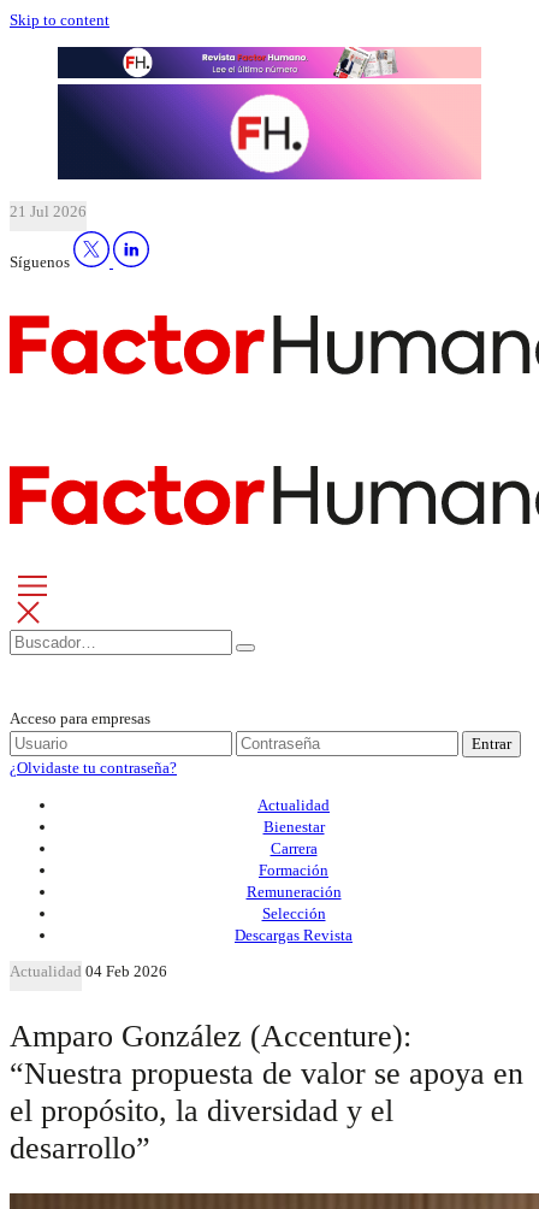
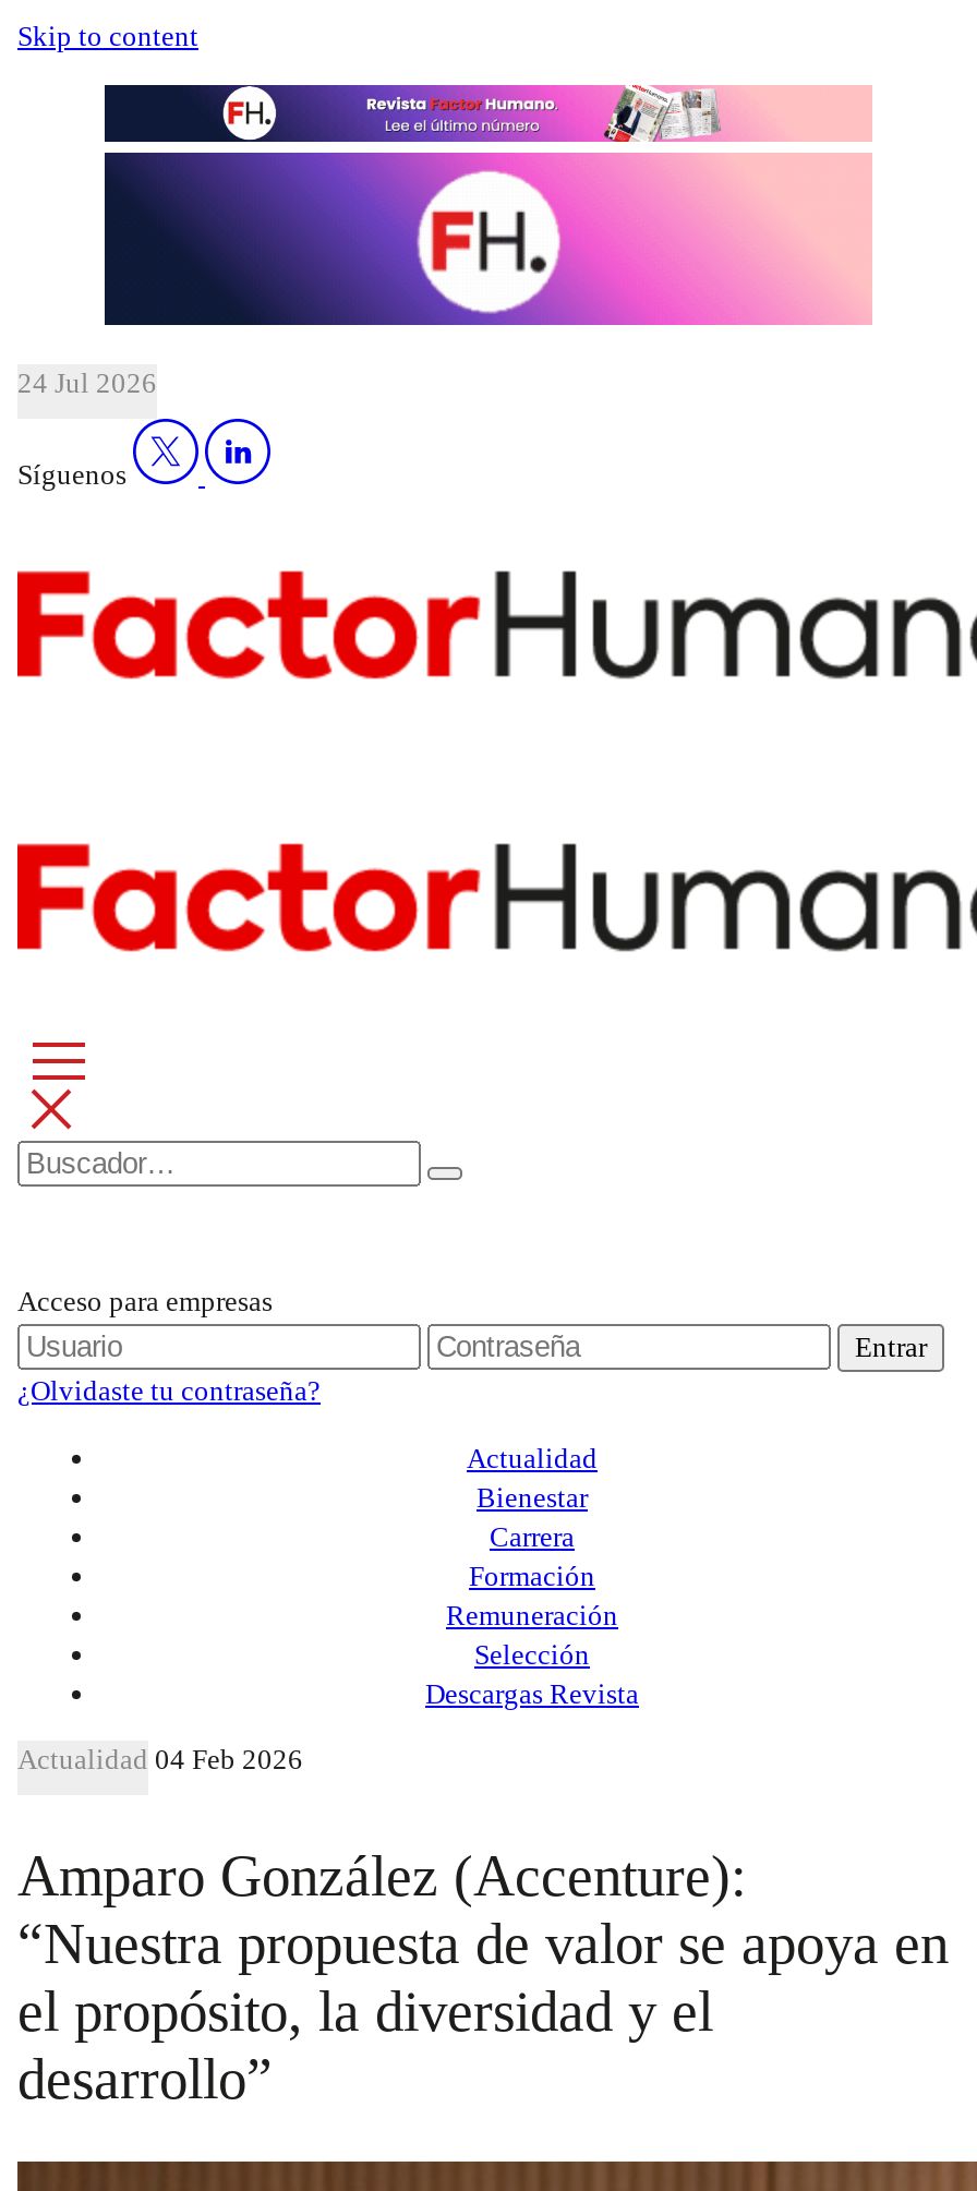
[10,202,87,220] 21 Jul 2026 -> [17,366,157,398] 24 Jul 2026

